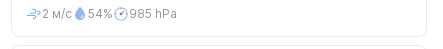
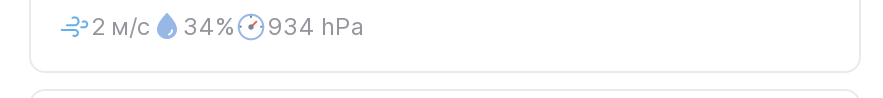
[88,6,177,21] 54% | 985 hPa -> [183,11,365,41] 34% | 934 hPa

